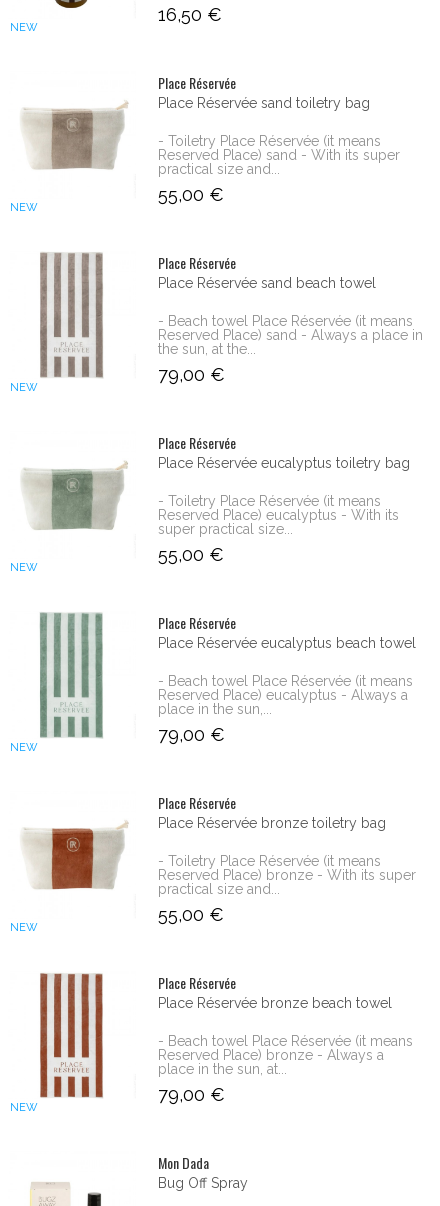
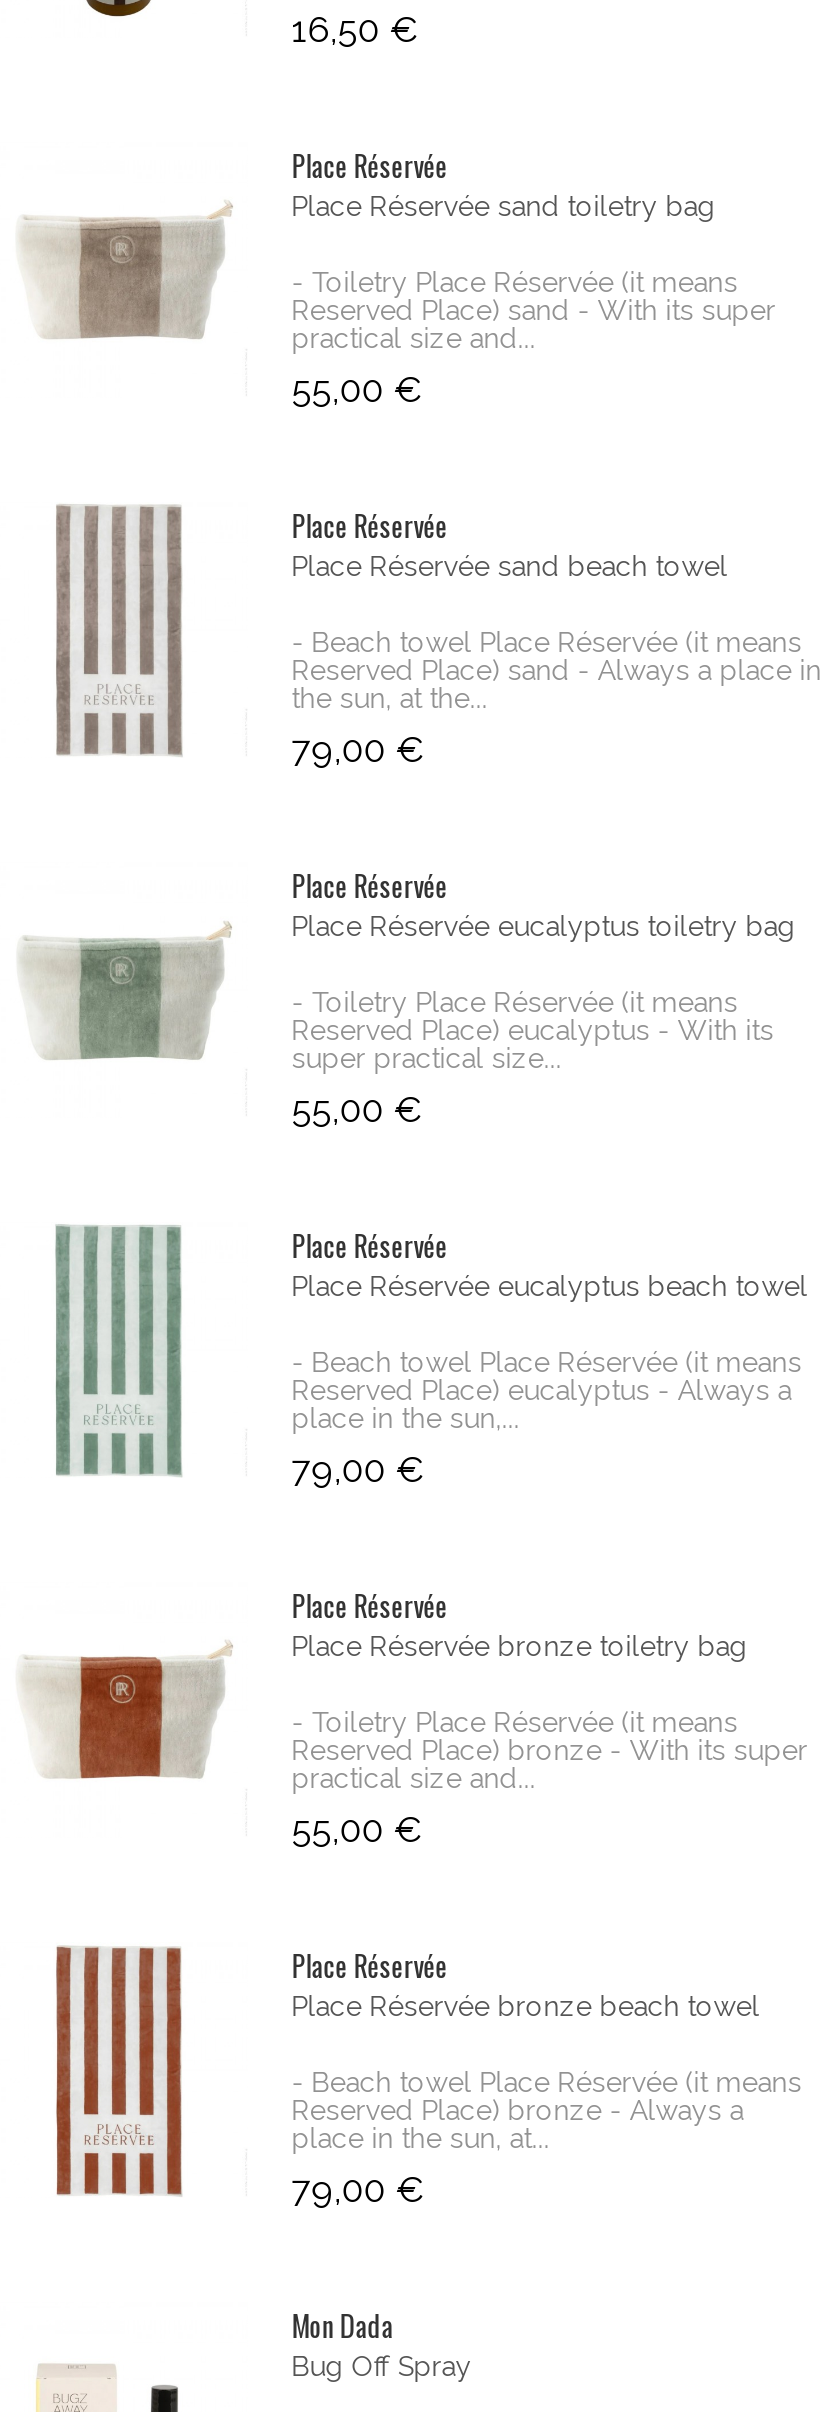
[10,21,38,34] NEW -> none
[10,201,38,214] NEW -> none
[10,381,38,394] NEW -> none
[10,561,38,574] NEW -> none
[10,741,38,754] NEW -> none
[10,921,38,934] NEW -> none
[10,1101,38,1114] NEW -> none

